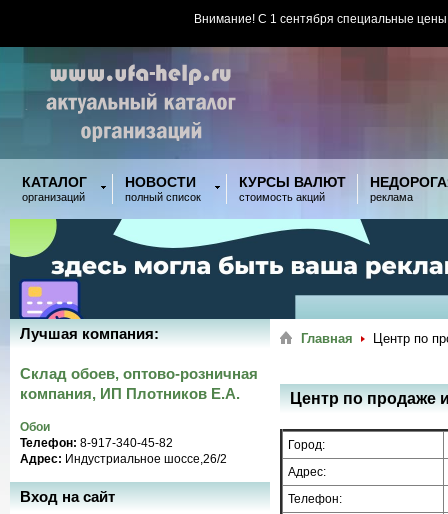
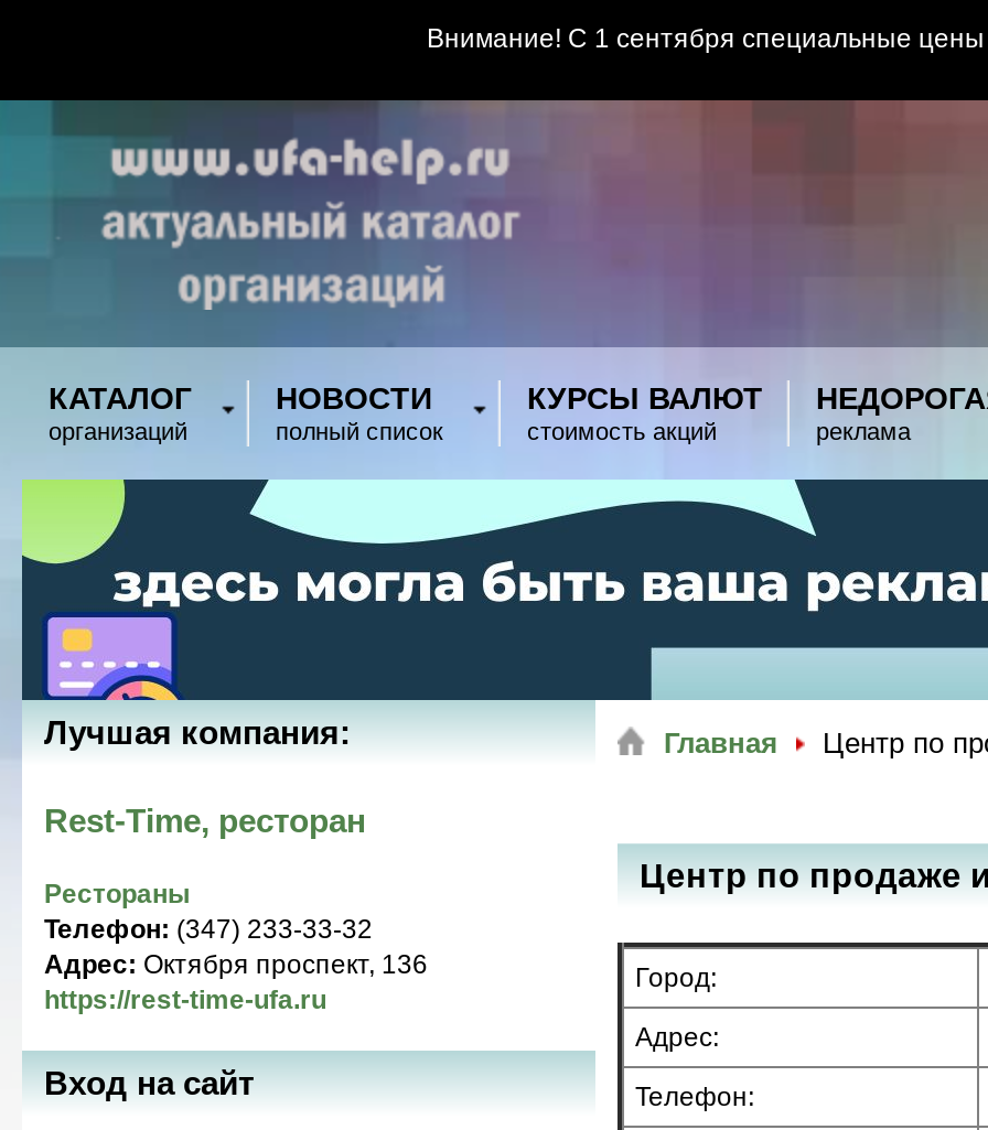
[20,365,258,402] Склад обоев, оптово-розничная | компания, ИП Плотников Е.А. -> [44,801,366,839] Rest-Time, ресторан
[20,420,227,466] Обои | Телефон: 8-917-340-45-82 | Адрес: Индустриальное шоссе,26/2 -> [44,879,428,1015] Рестораны | Телефон: (347) 233-33-32 | Адрес: Октября проспект, 136 | https://rest-time-ufa.ru

